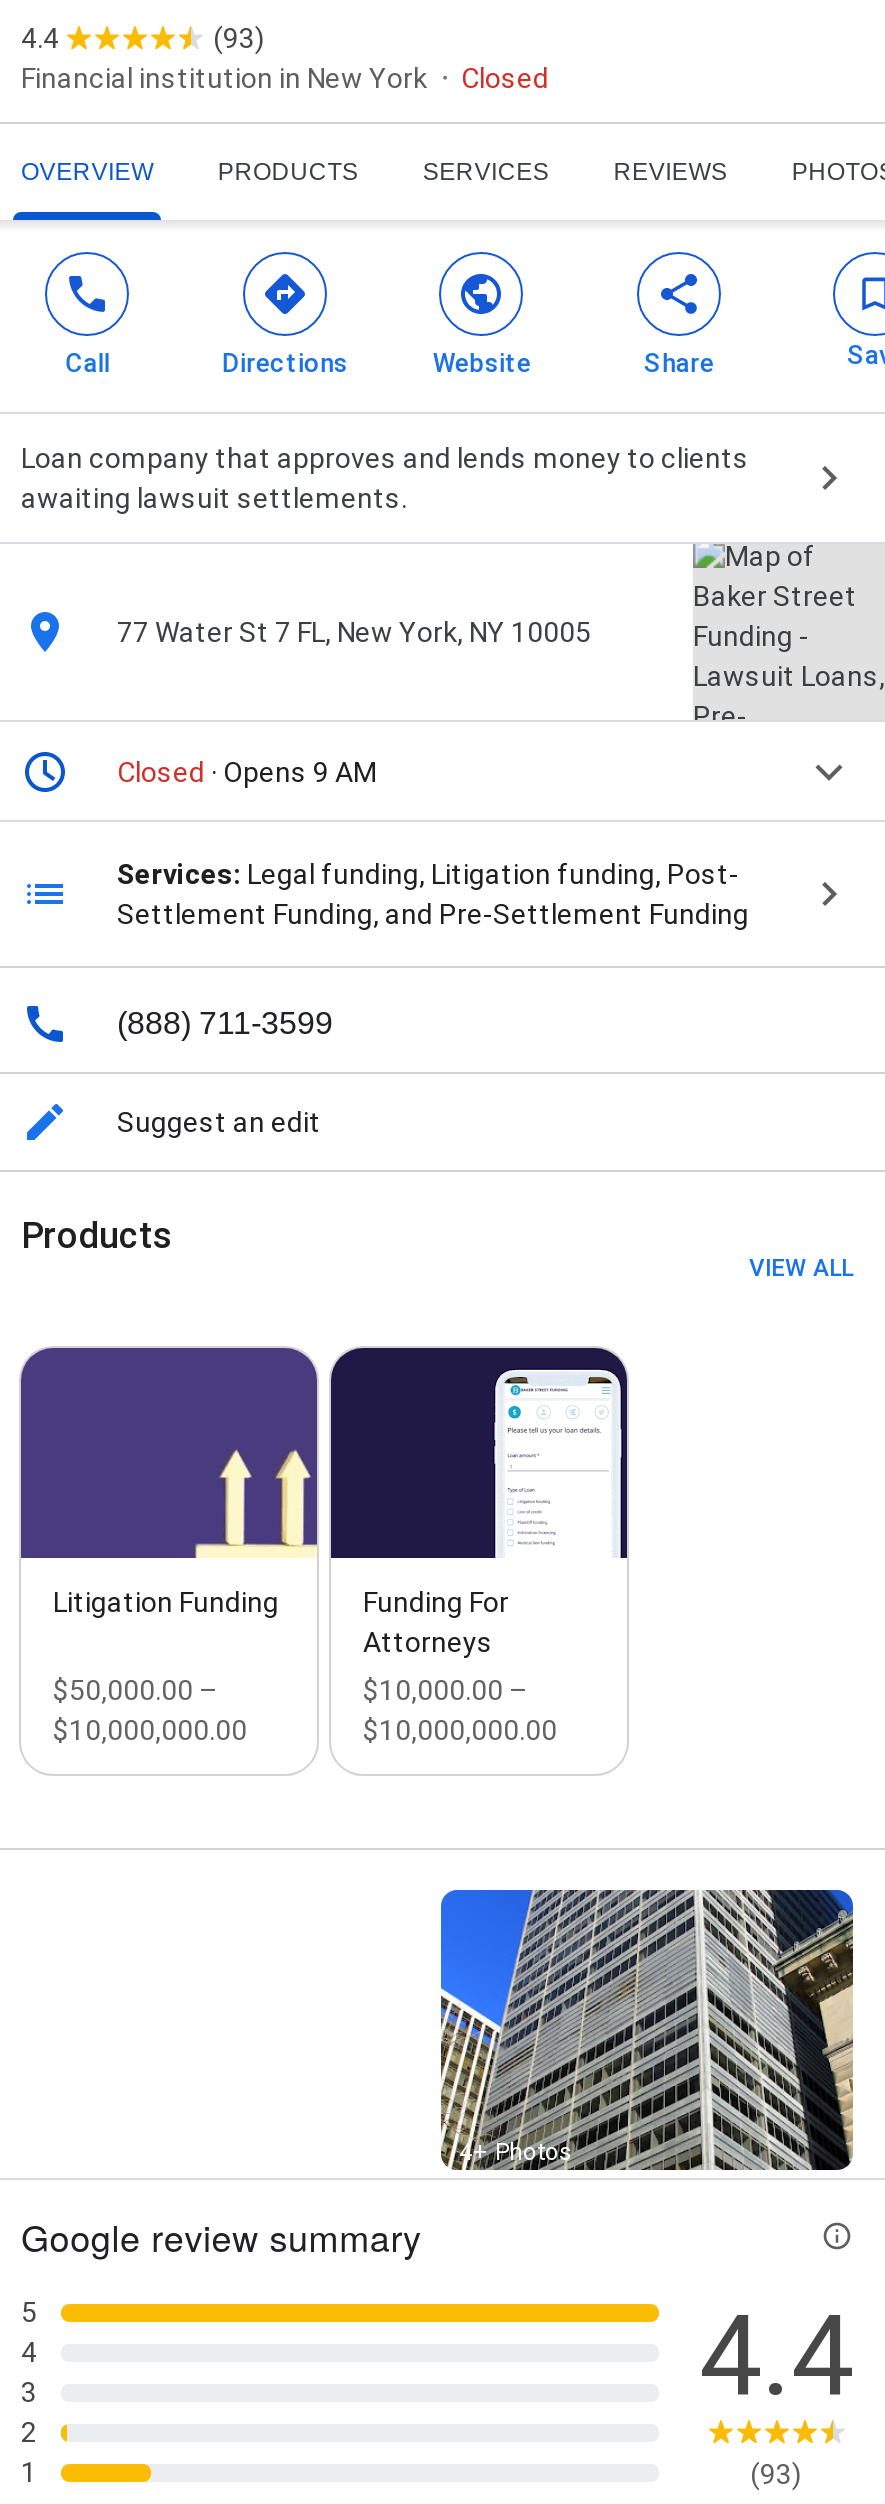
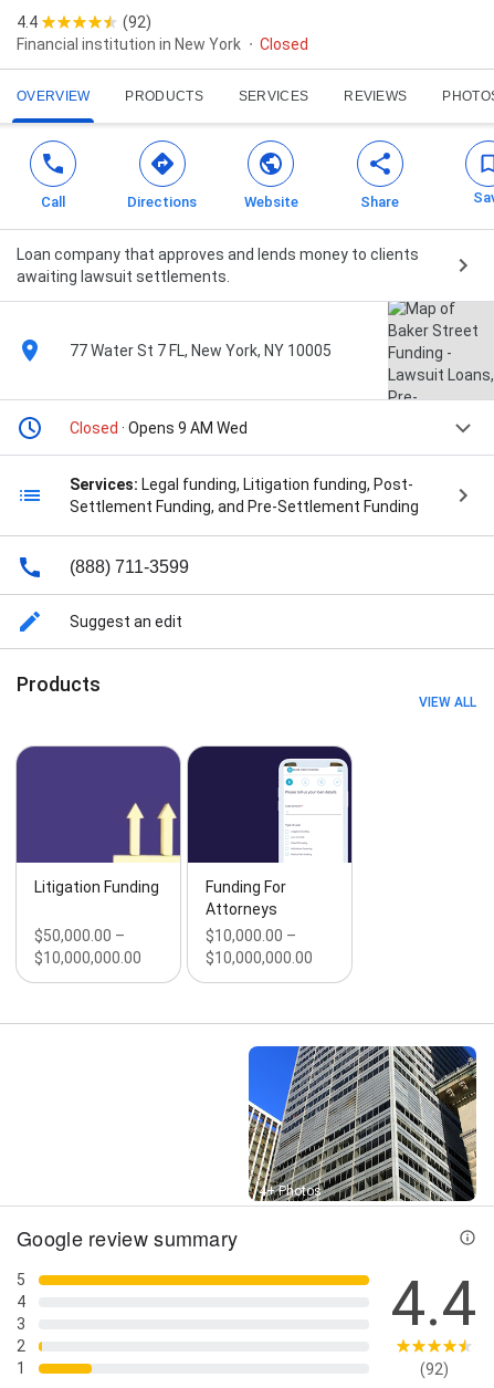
[213,22,265,54] (93) -> [123,13,151,31] (92)
[117,756,377,788] Closed · Opens 9 AM -> [70,419,248,437] Closed · Opens 9 AM Wed
[750,2457,802,2489] (93) -> [419,1360,448,1378] (92)

